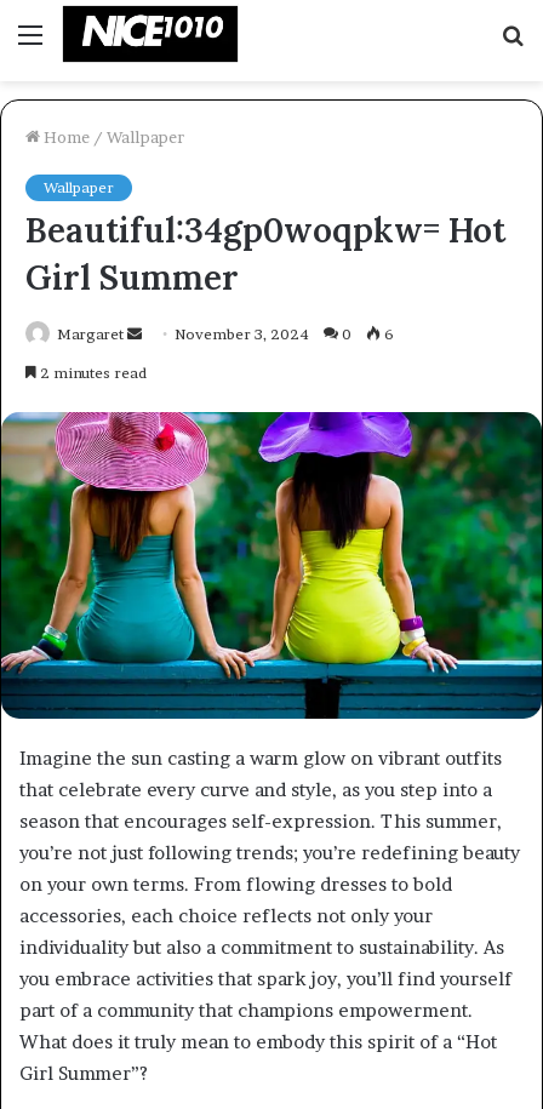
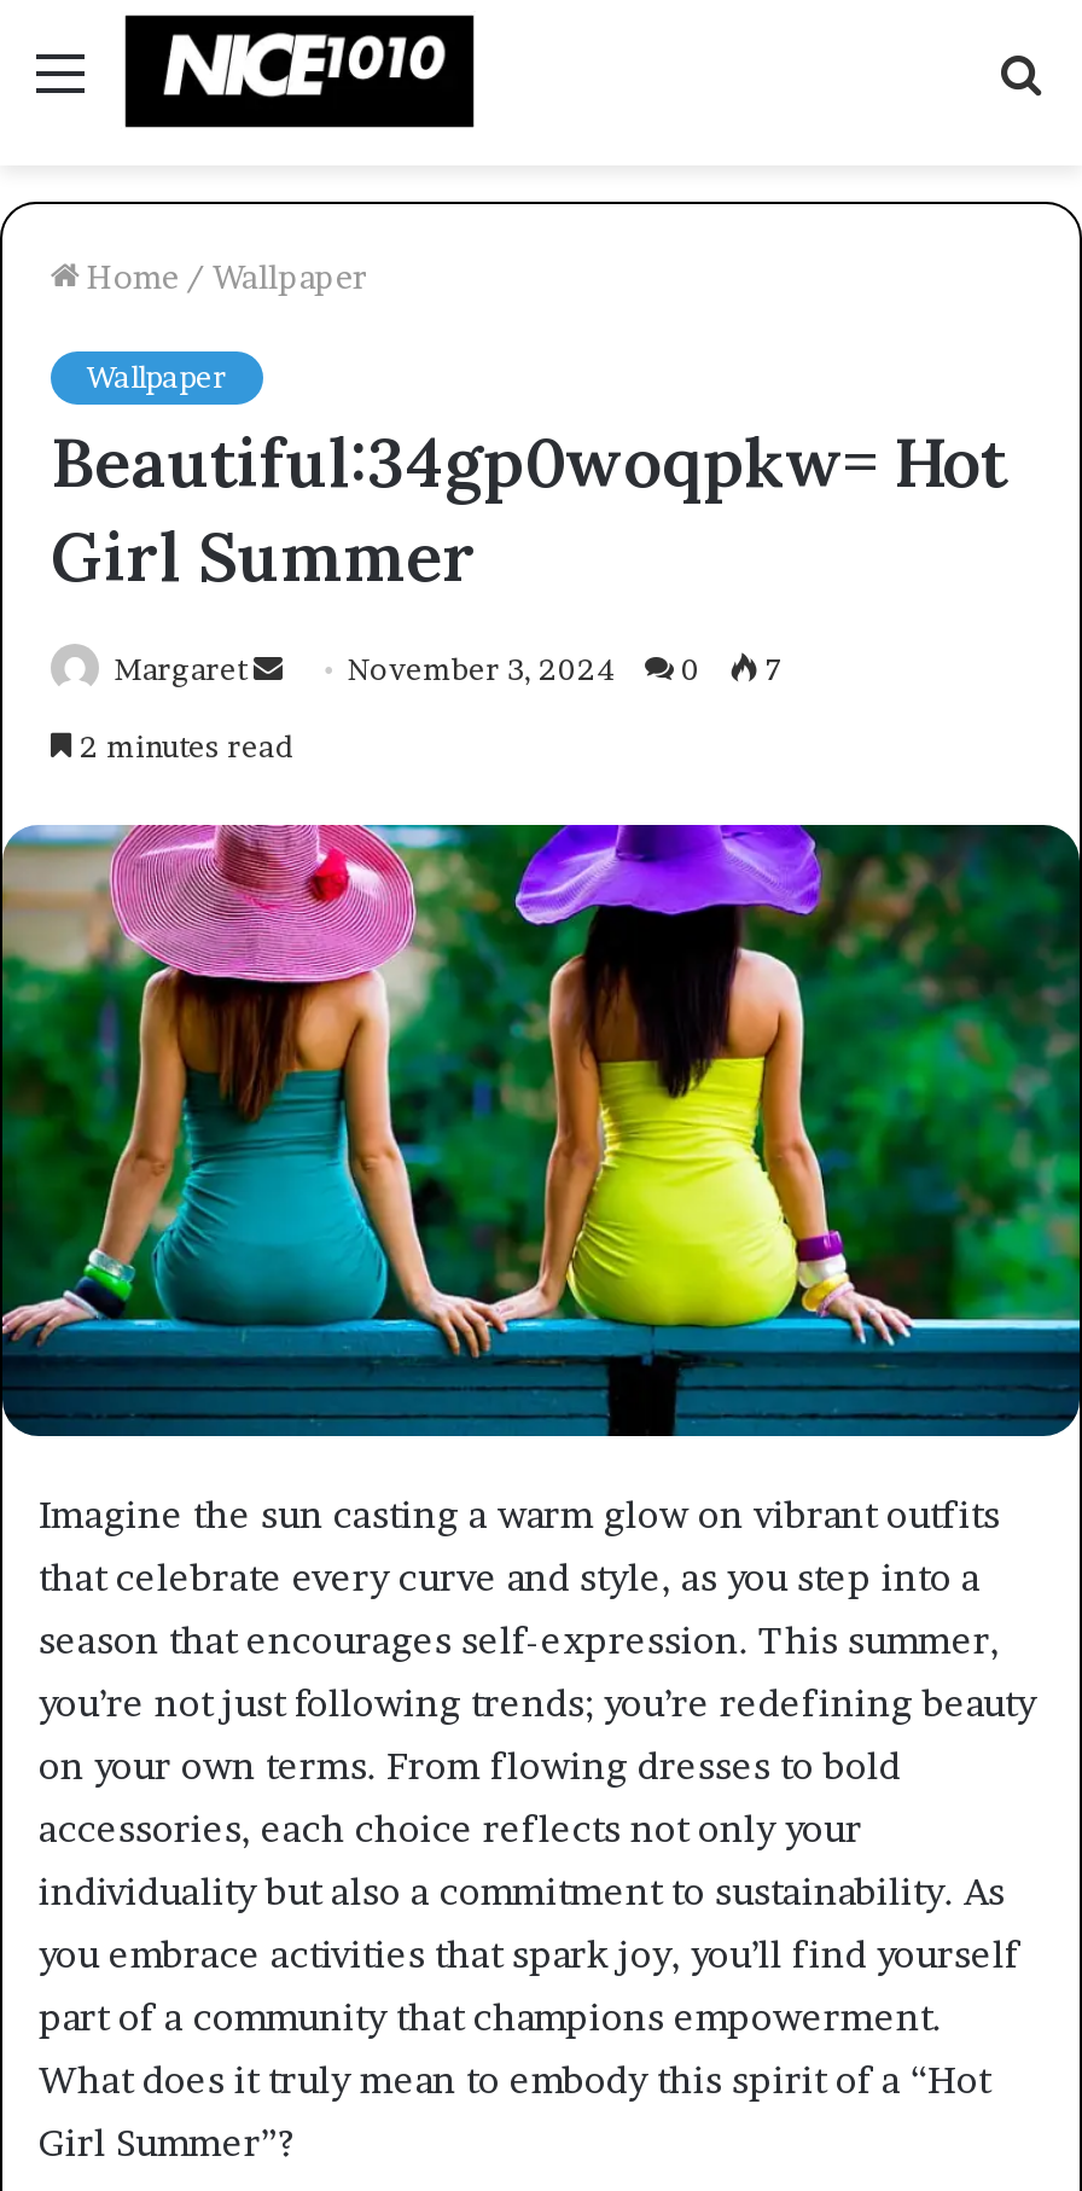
[381,325,394,343] 6 -> [758,651,783,687] 7

